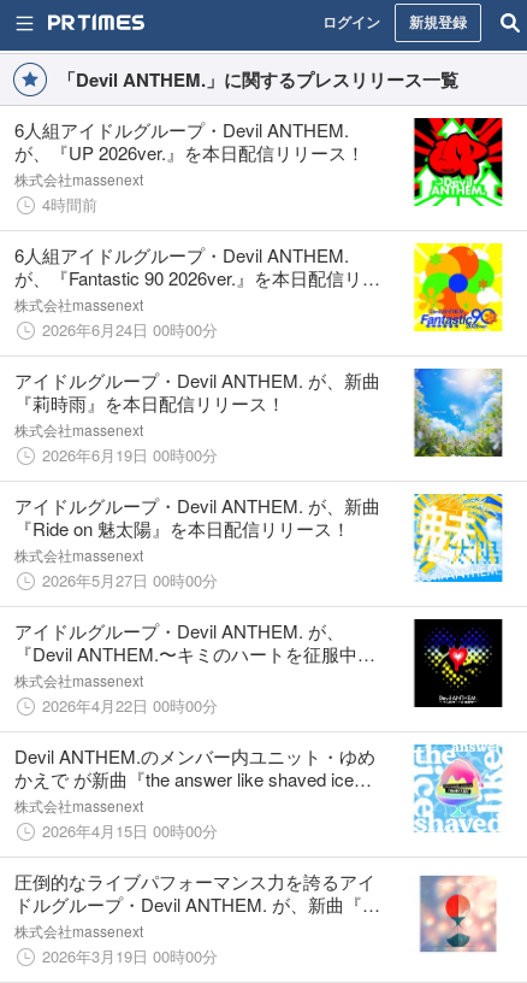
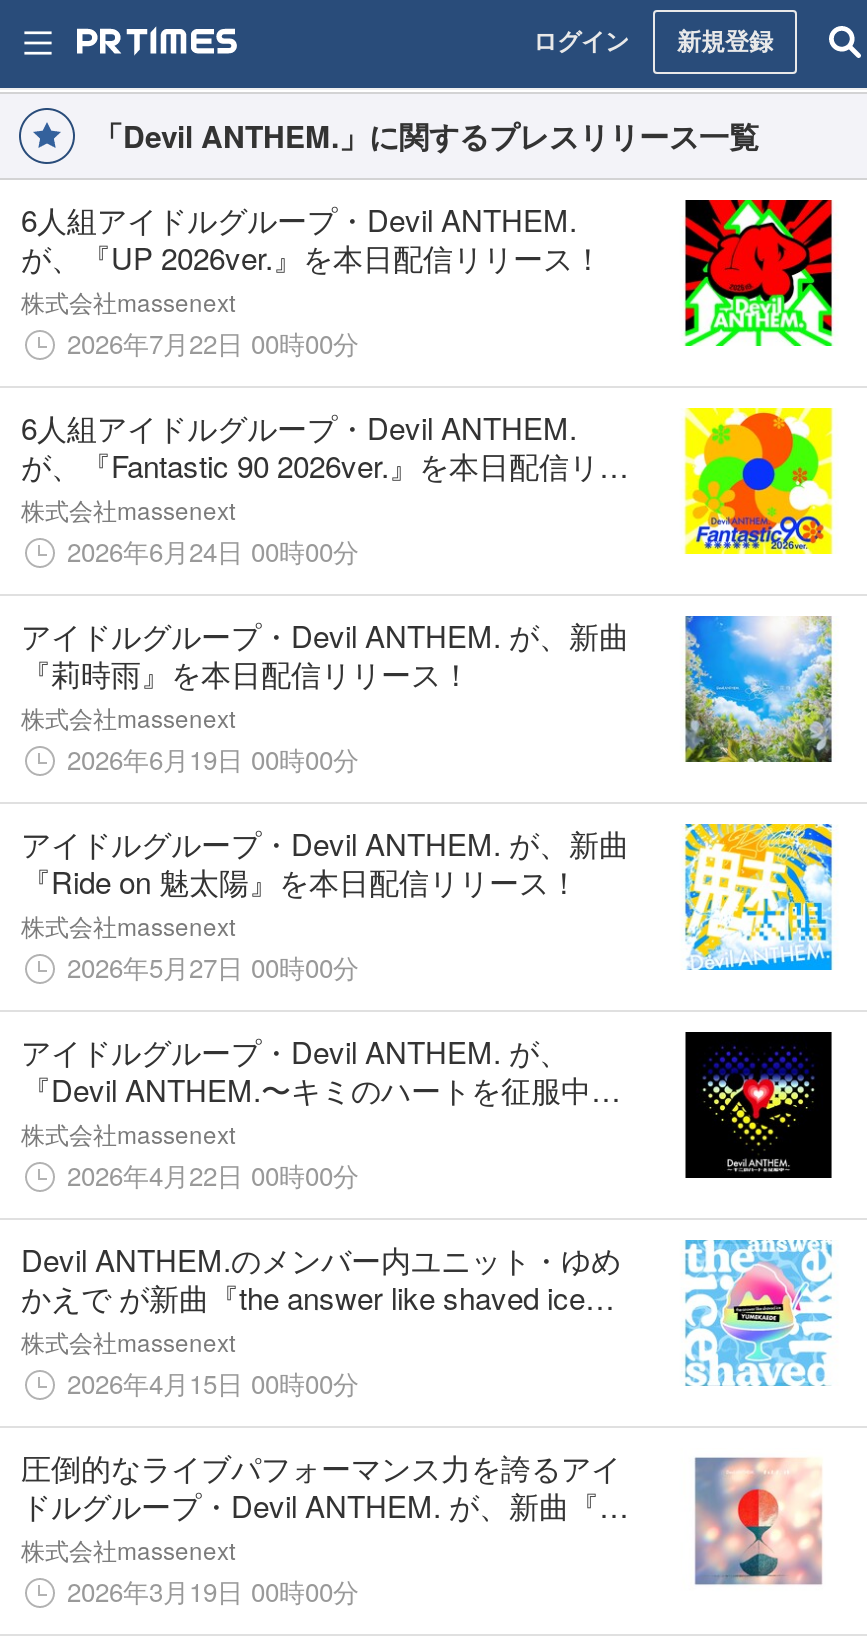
[42,193,97,216] 4時間前 -> [67,324,359,362] 2026年7月22日 00時00分

